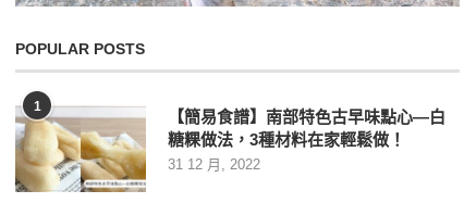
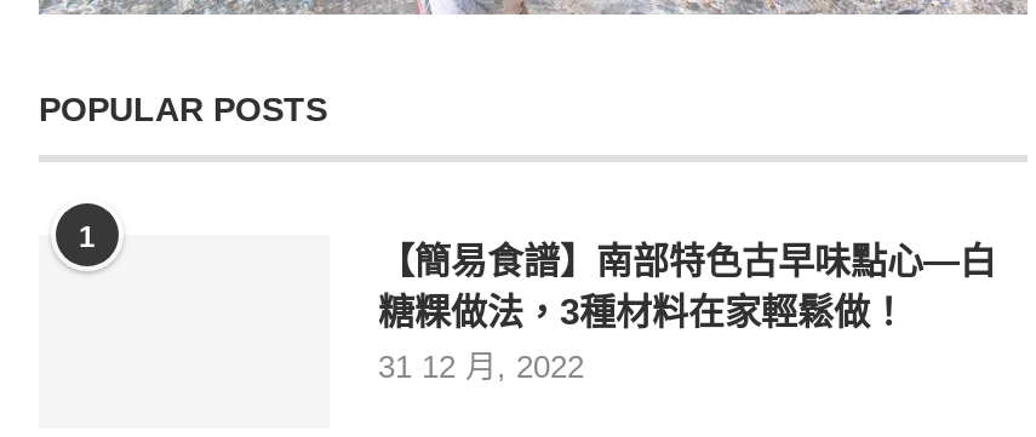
[14,115,147,193] [image] -> none

